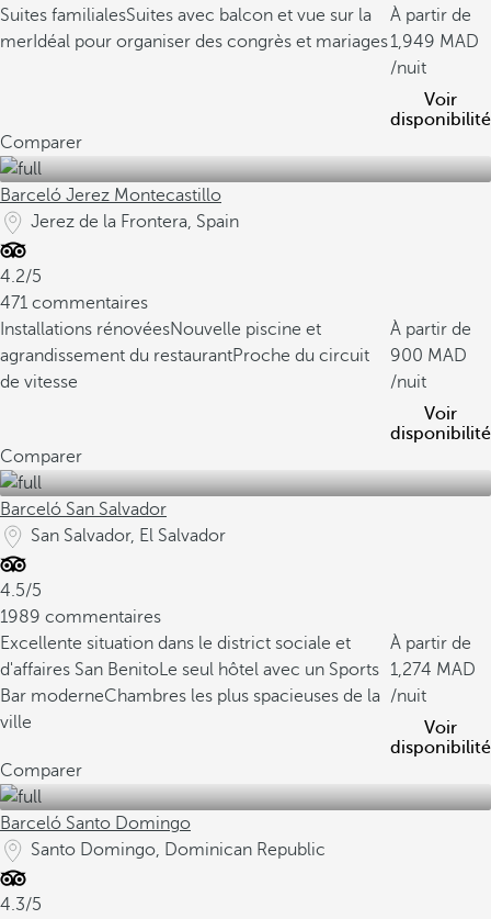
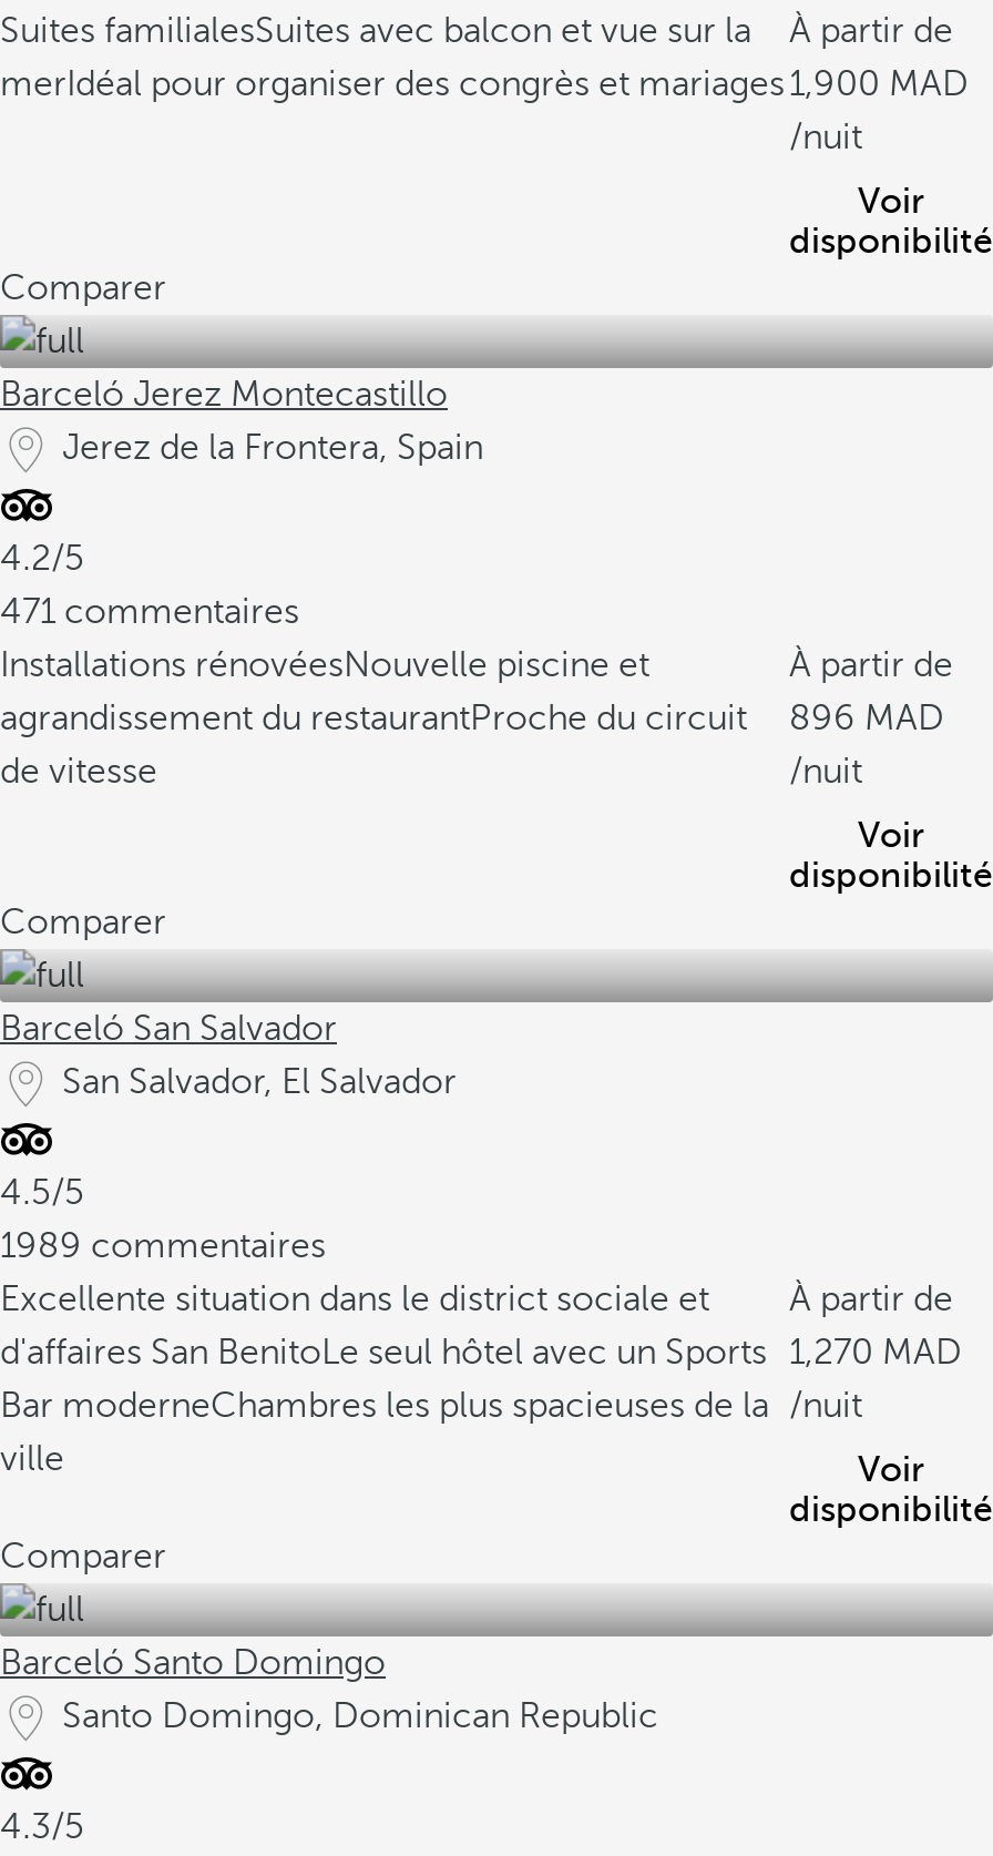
[0,32,435,52] merIdéal pour organiser des congrès et mariages 1,949 -> [0,64,880,104] merIdéal pour organiser des congrès et mariages 1,900
[0,346,423,366] agrandissement du restaurantProche du circuit 900 -> [0,698,856,738] agrandissement du restaurantProche du circuit 896
[0,660,432,680] d'affaires San BenitoLe seul hôtel avec un Sports 1,274 -> [0,1333,873,1373] d'affaires San BenitoLe seul hôtel avec un Sports 1,270

